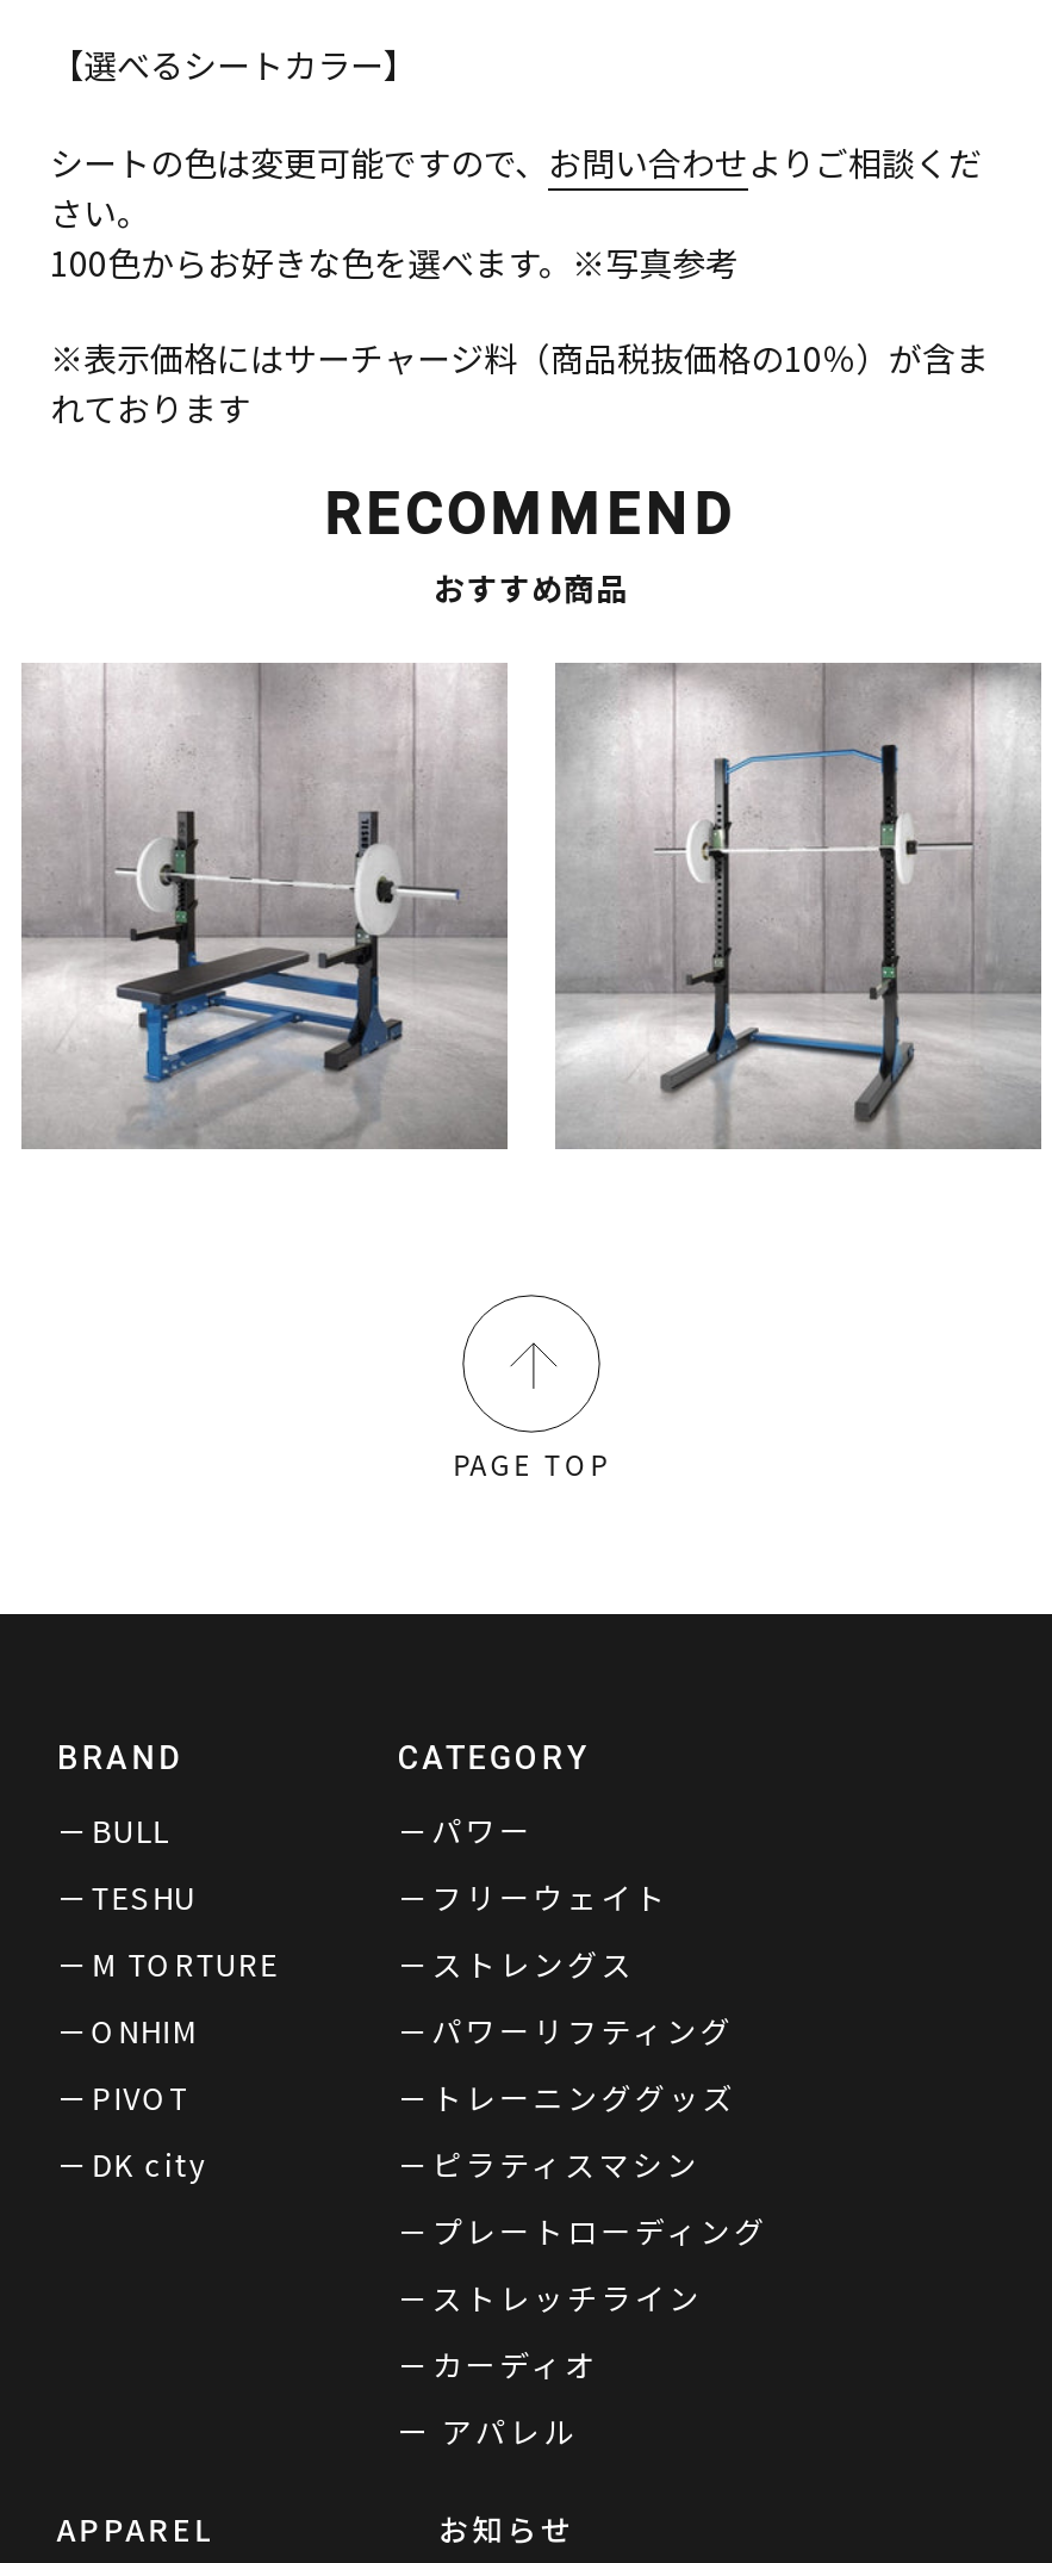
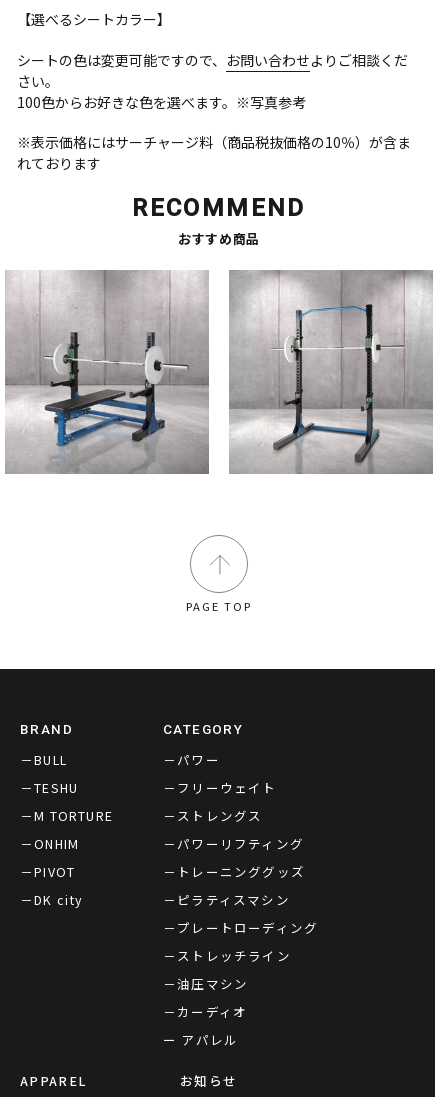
none -> [163,974,248,993] －油圧マシン

